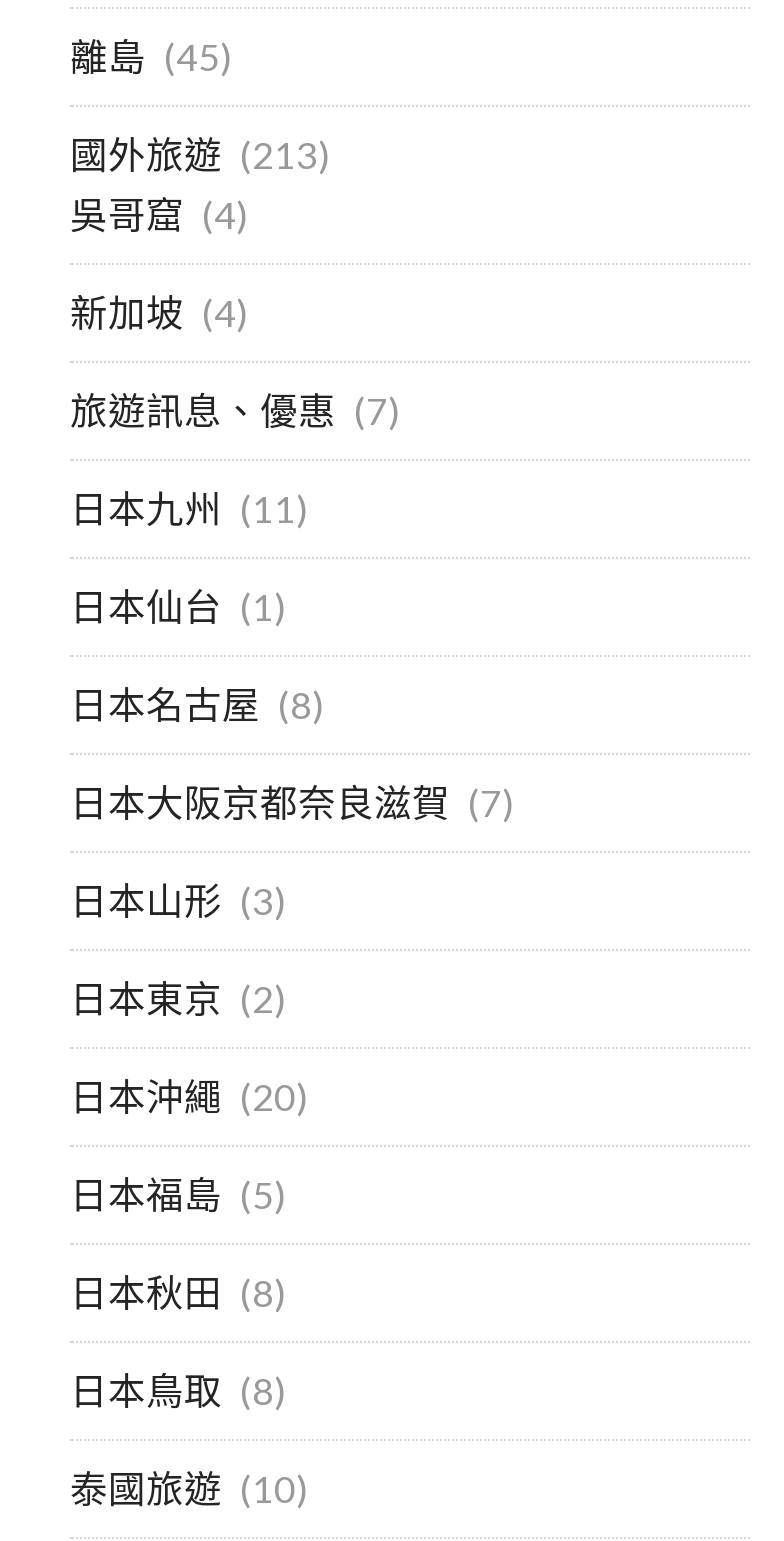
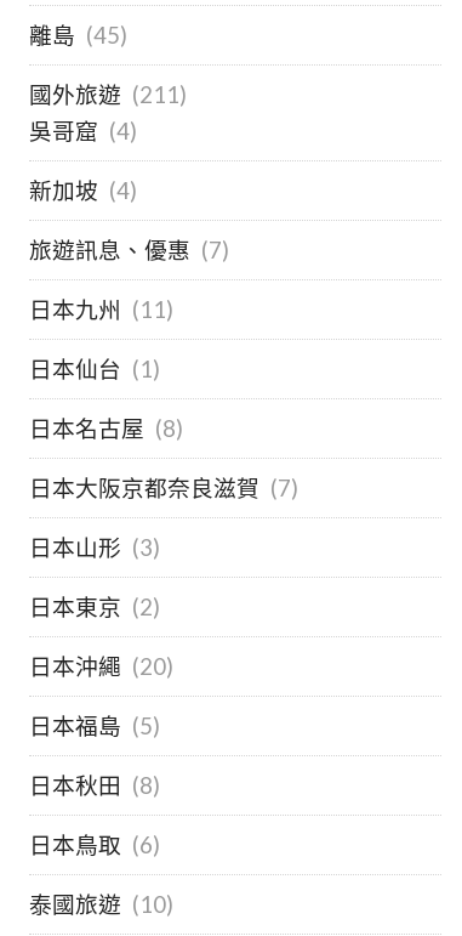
[70,134,330,178] 國外旅遊 (213) -> [29,82,187,109] 國外旅遊 (211)
[70,1370,286,1414] 日本鳥取 (8) -> [29,832,160,859] 日本鳥取 (6)

